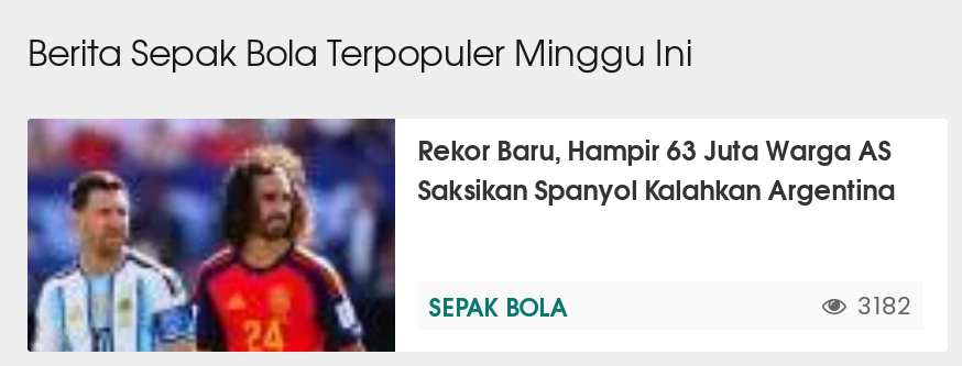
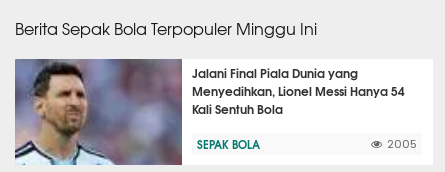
[25,119,895,354] [image] | Rekor Baru, Hampir 63 Juta Warga AS | Saksikan Spanyol Kalahkan Argentina -> [14,58,405,166] [image] | Jalani Final Piala Dunia yang | Menyedihkan, Lionel Messi Hanya 54 | Kali Sentuh Bola
[858,295,913,319] 3182 -> [387,139,417,150] 2005

